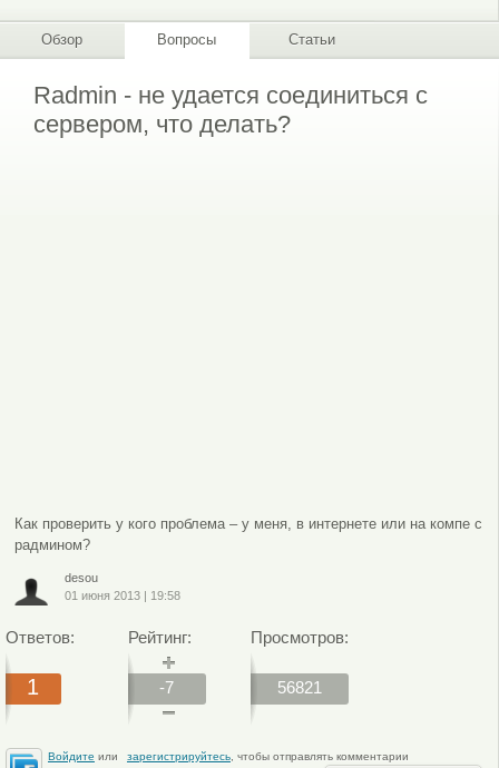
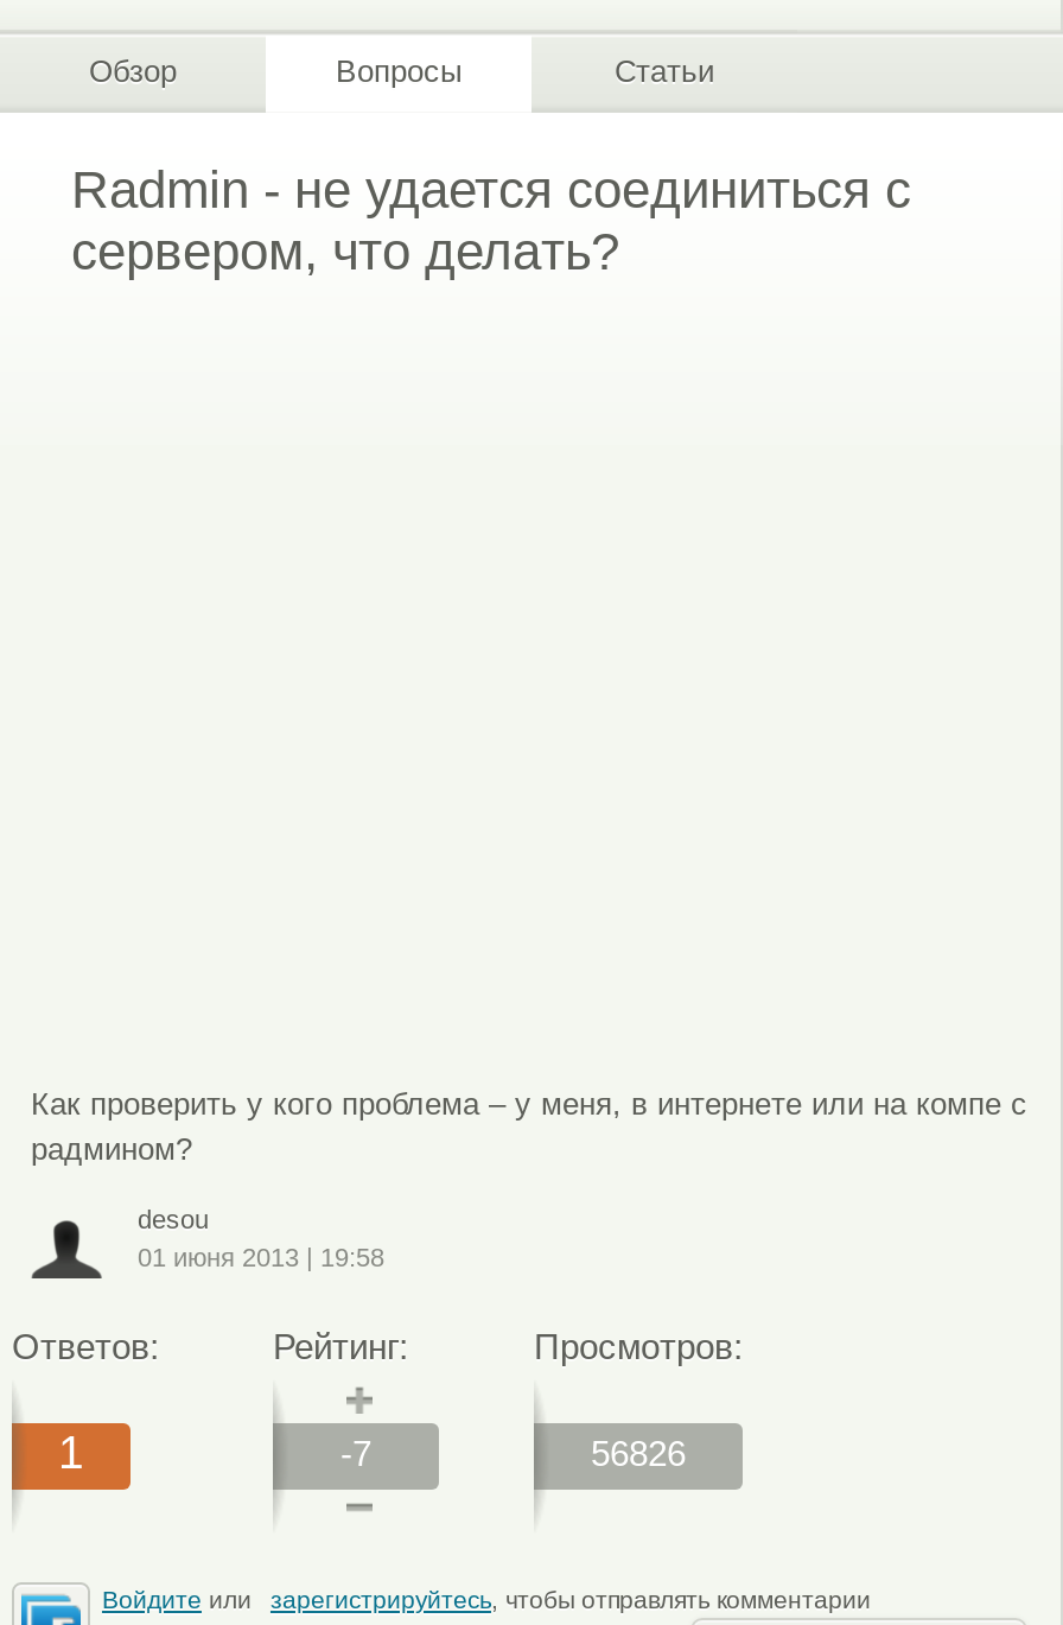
[277,678,322,697] 56821 -> [591,1432,686,1473] 56826

